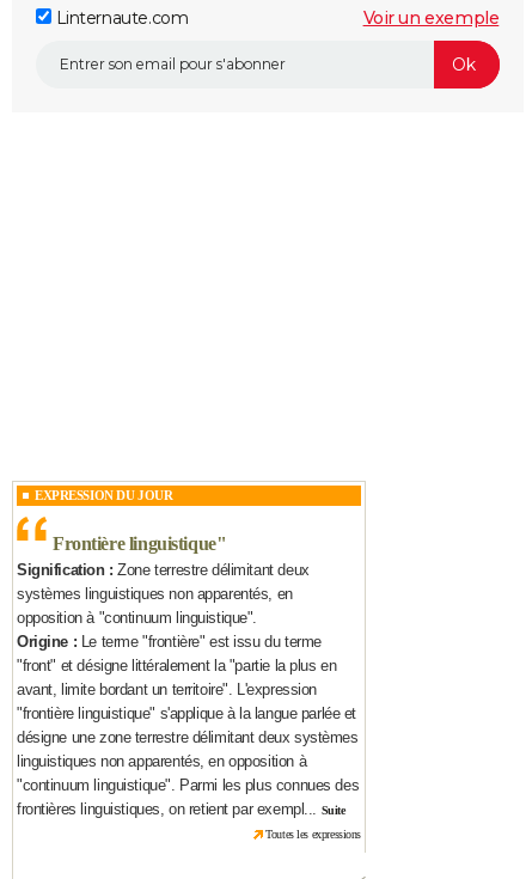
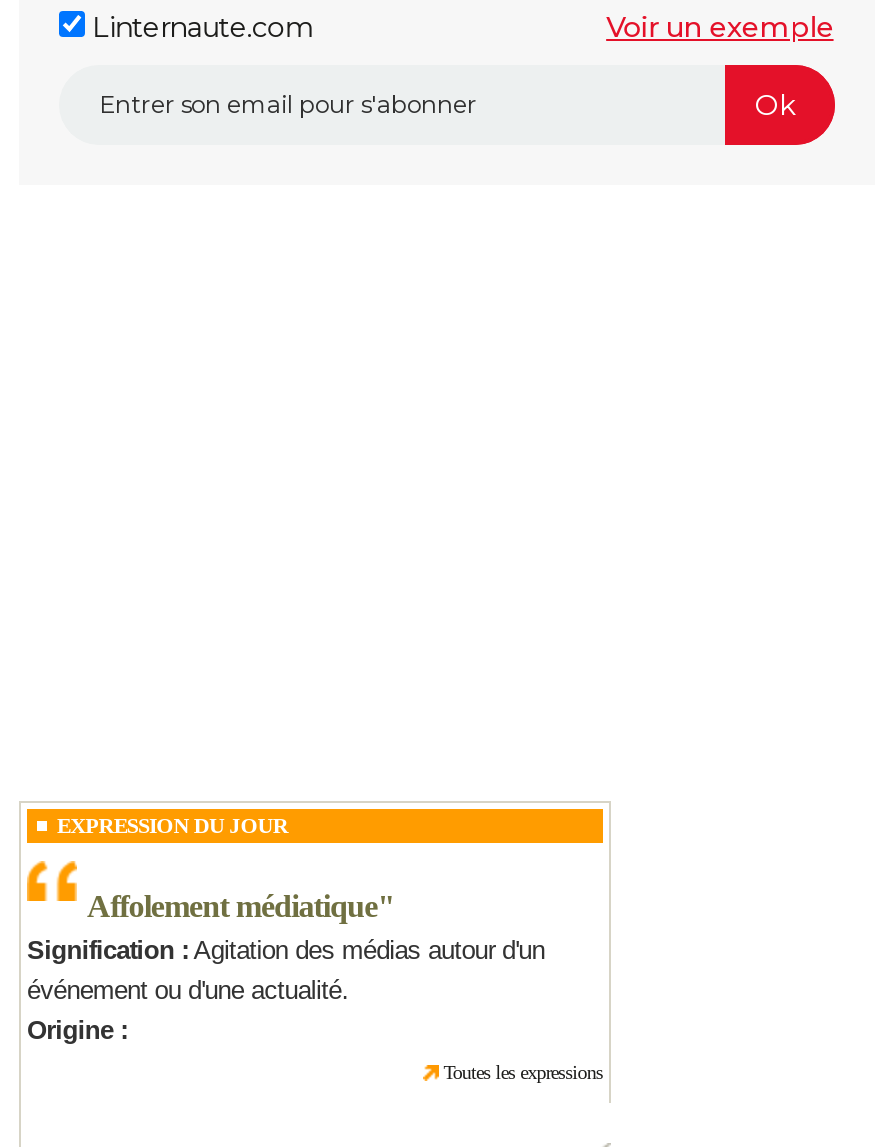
[17,533,359,818] Frontière linguistique" | Signification : Zone terrestre délimitant deux | systèmes linguistiques non apparentés, en | opposition à "continuum linguistique". | Origine : Le terme "frontière" est issu du terme | "front" et désigne littéralement la "partie la plus en | avant, limite bordant un territoire". L'expression | "frontière linguistique" s'applique à la langue parlée et | désigne une zone terrestre délimitant deux systèmes | linguistiques non apparentés, en opposition à | "continuum linguistique". Parmi les plus connues des | frontières linguistiques, on retient par exempl... Suite -> [27,889,545,1045] Affolement médiatique" | Signification : Agitation des médias autour d'un | événement ou d'une actualité. | Origine :

